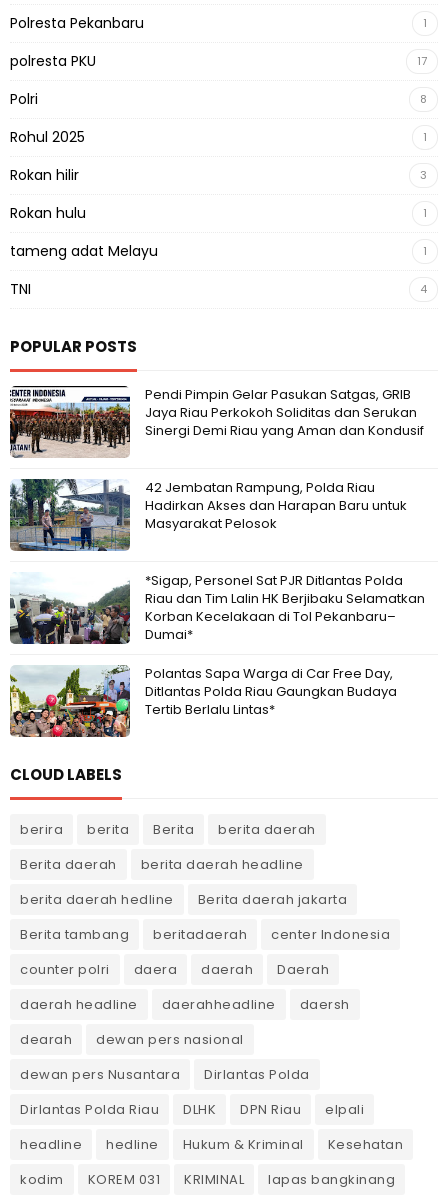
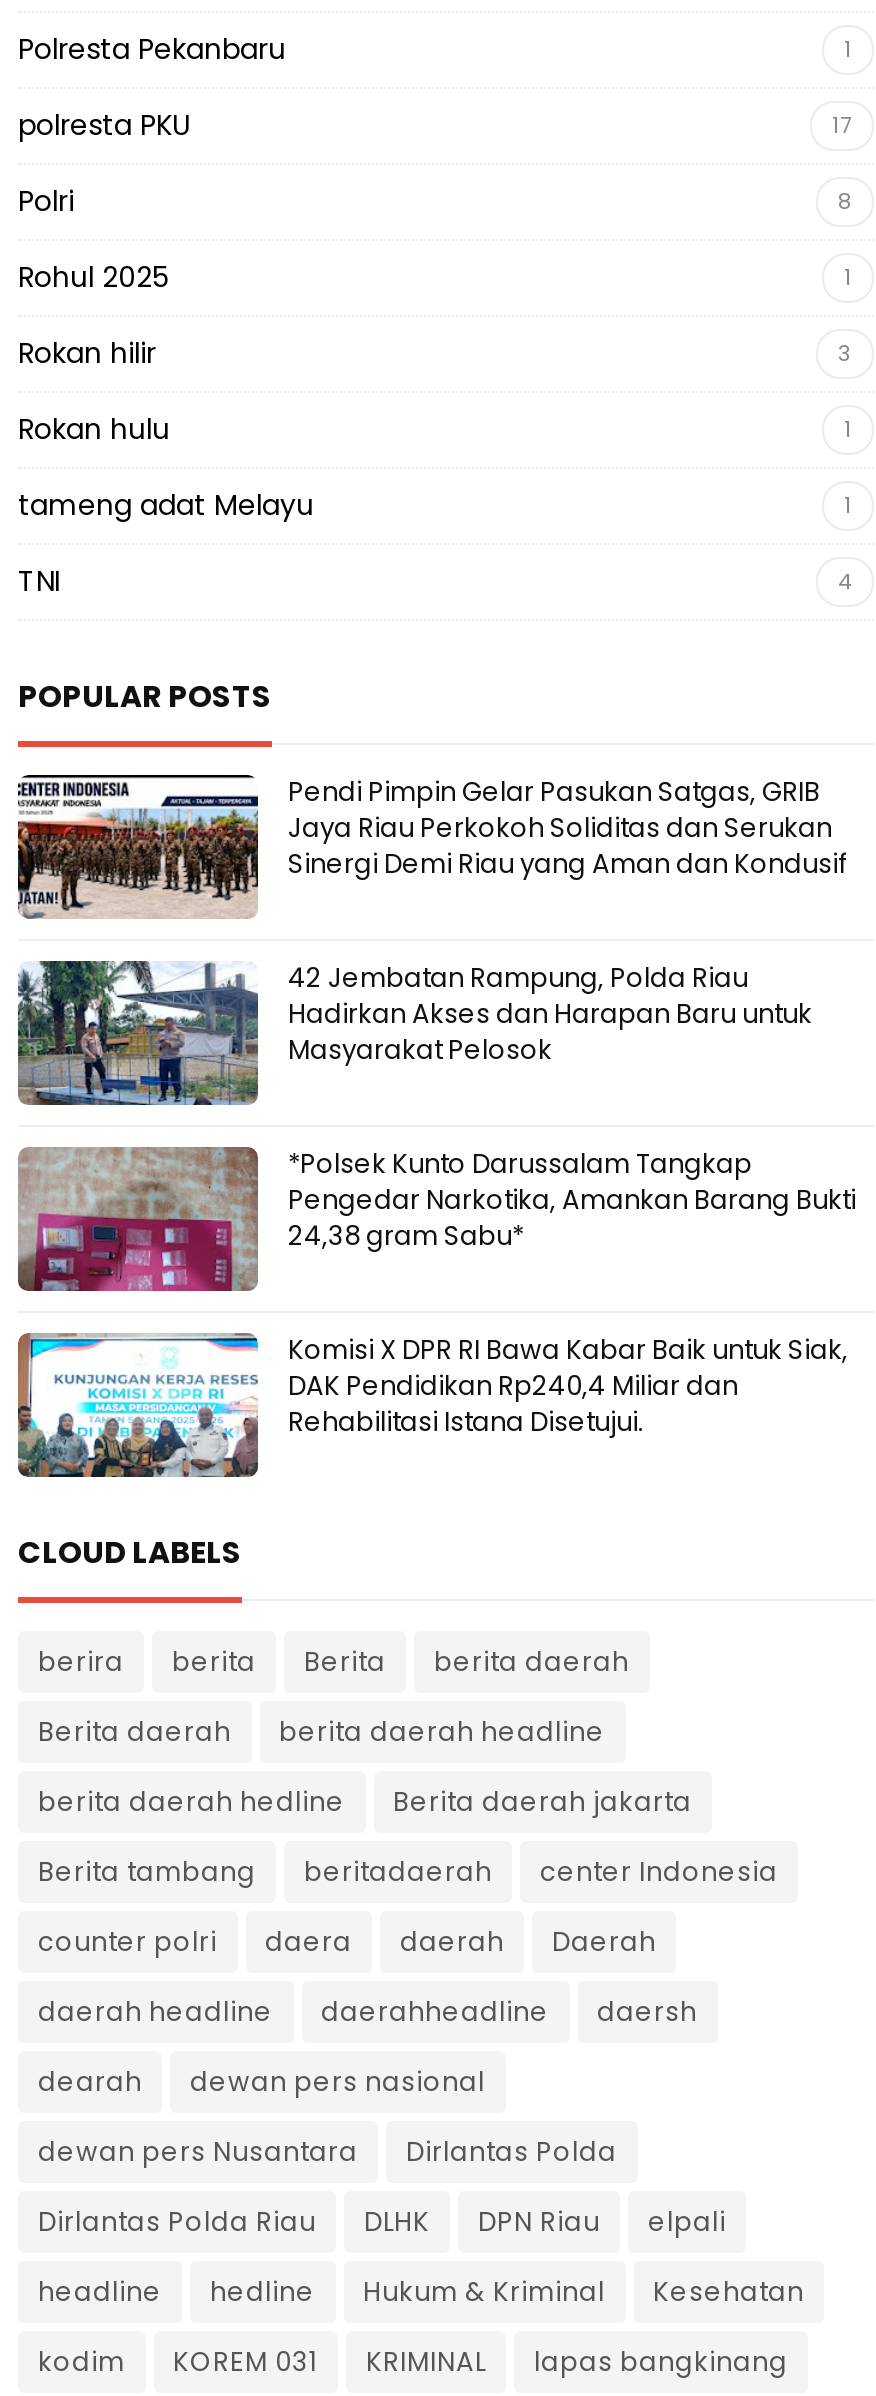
[10,571,425,645] [image] | *Sigap, Personel Sat PJR Ditlantas Polda | Riau dan Tim Lalin HK Berjibaku Selamatkan | Korban Kecelakaan di Tol Pekanbaru– | Dumai* -> [16,1144,856,1293] [image] | *Polsek Kunto Darussalam Tangkap | Pengedar Narkotika, Amankan Barang Bukti | 24,38 gram Sabu*
[9,664,397,738] [image] | Polantas Sapa Warga di Car Free Day, | Ditlantas Polda Riau Gaungkan Budaya | Tertib Berlalu Lintas* -> [16,1330,848,1479] [image] | Komisi X DPR RI Bawa Kabar Baik untuk Siak, | DAK Pendidikan Rp240,4 Miliar dan | Rehabilitasi Istana Disetujui.

